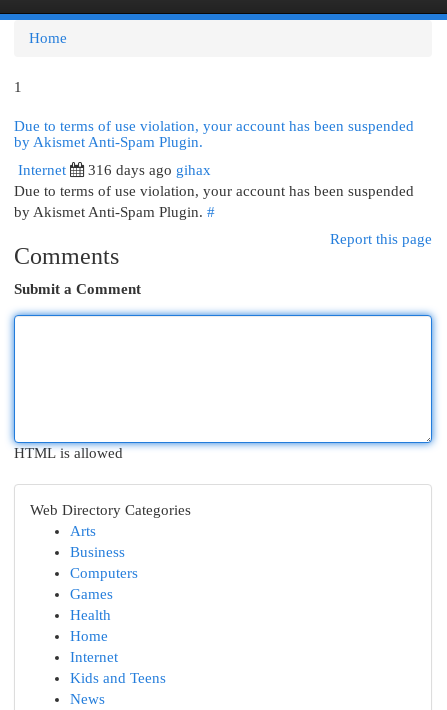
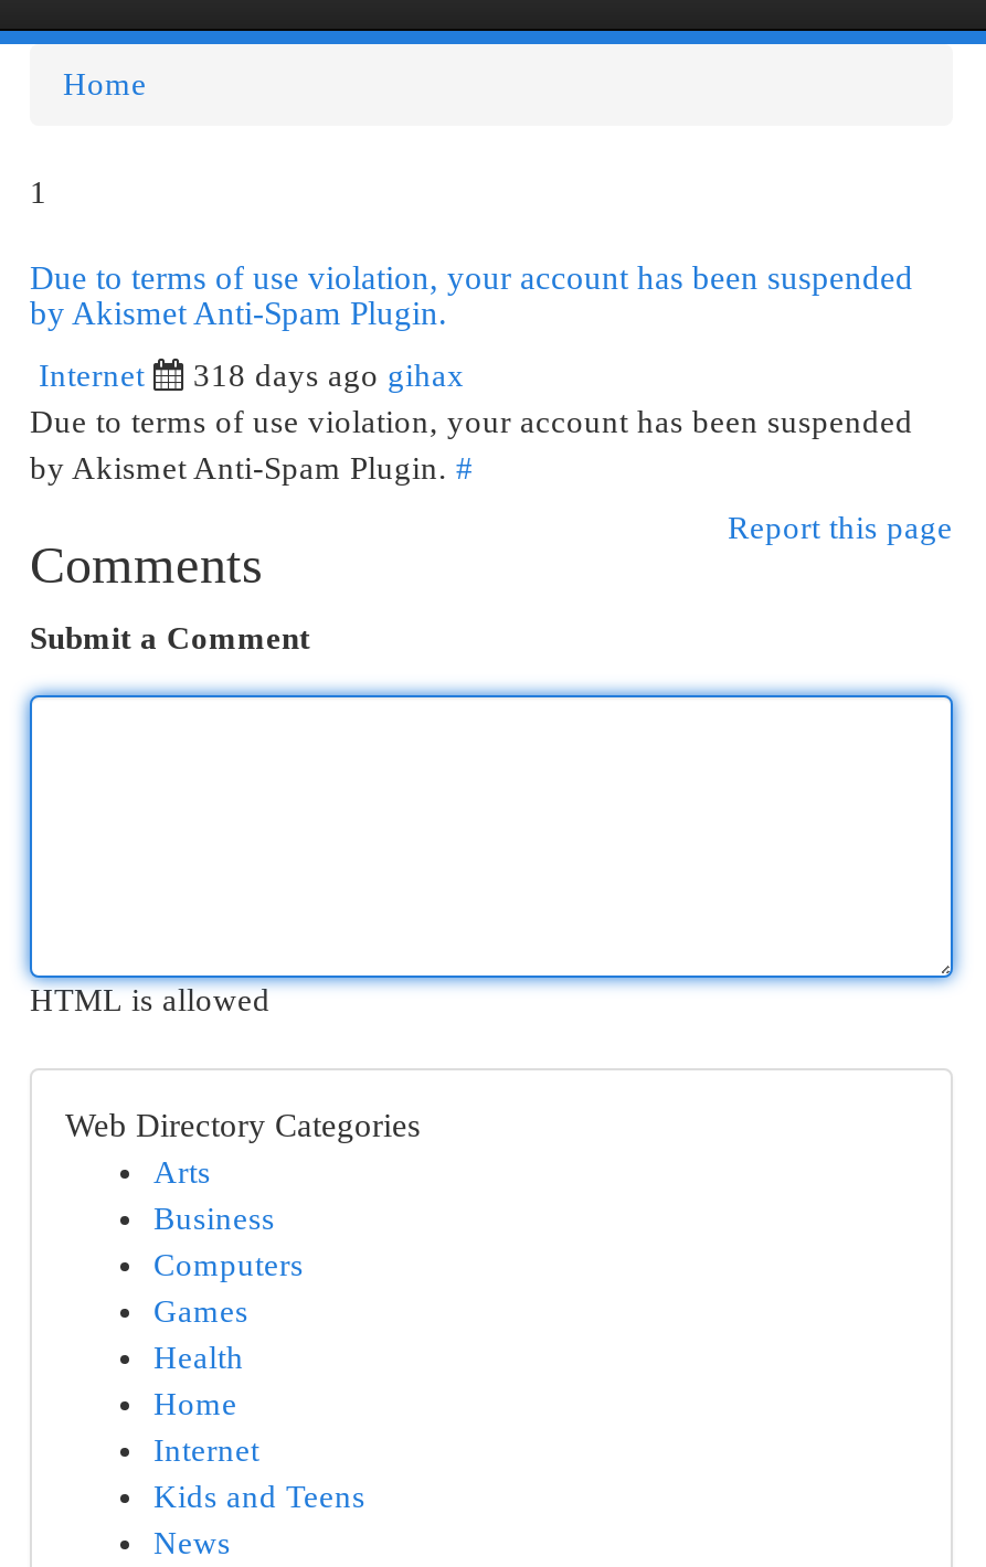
[88,162,211,178] 316 days ago gihax -> [193,358,465,393] 318 days ago gihax

